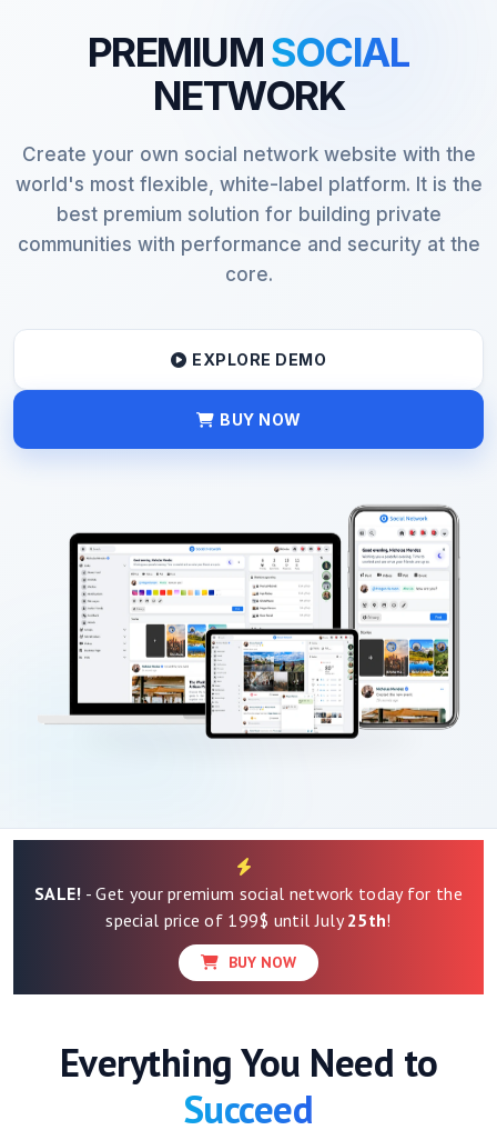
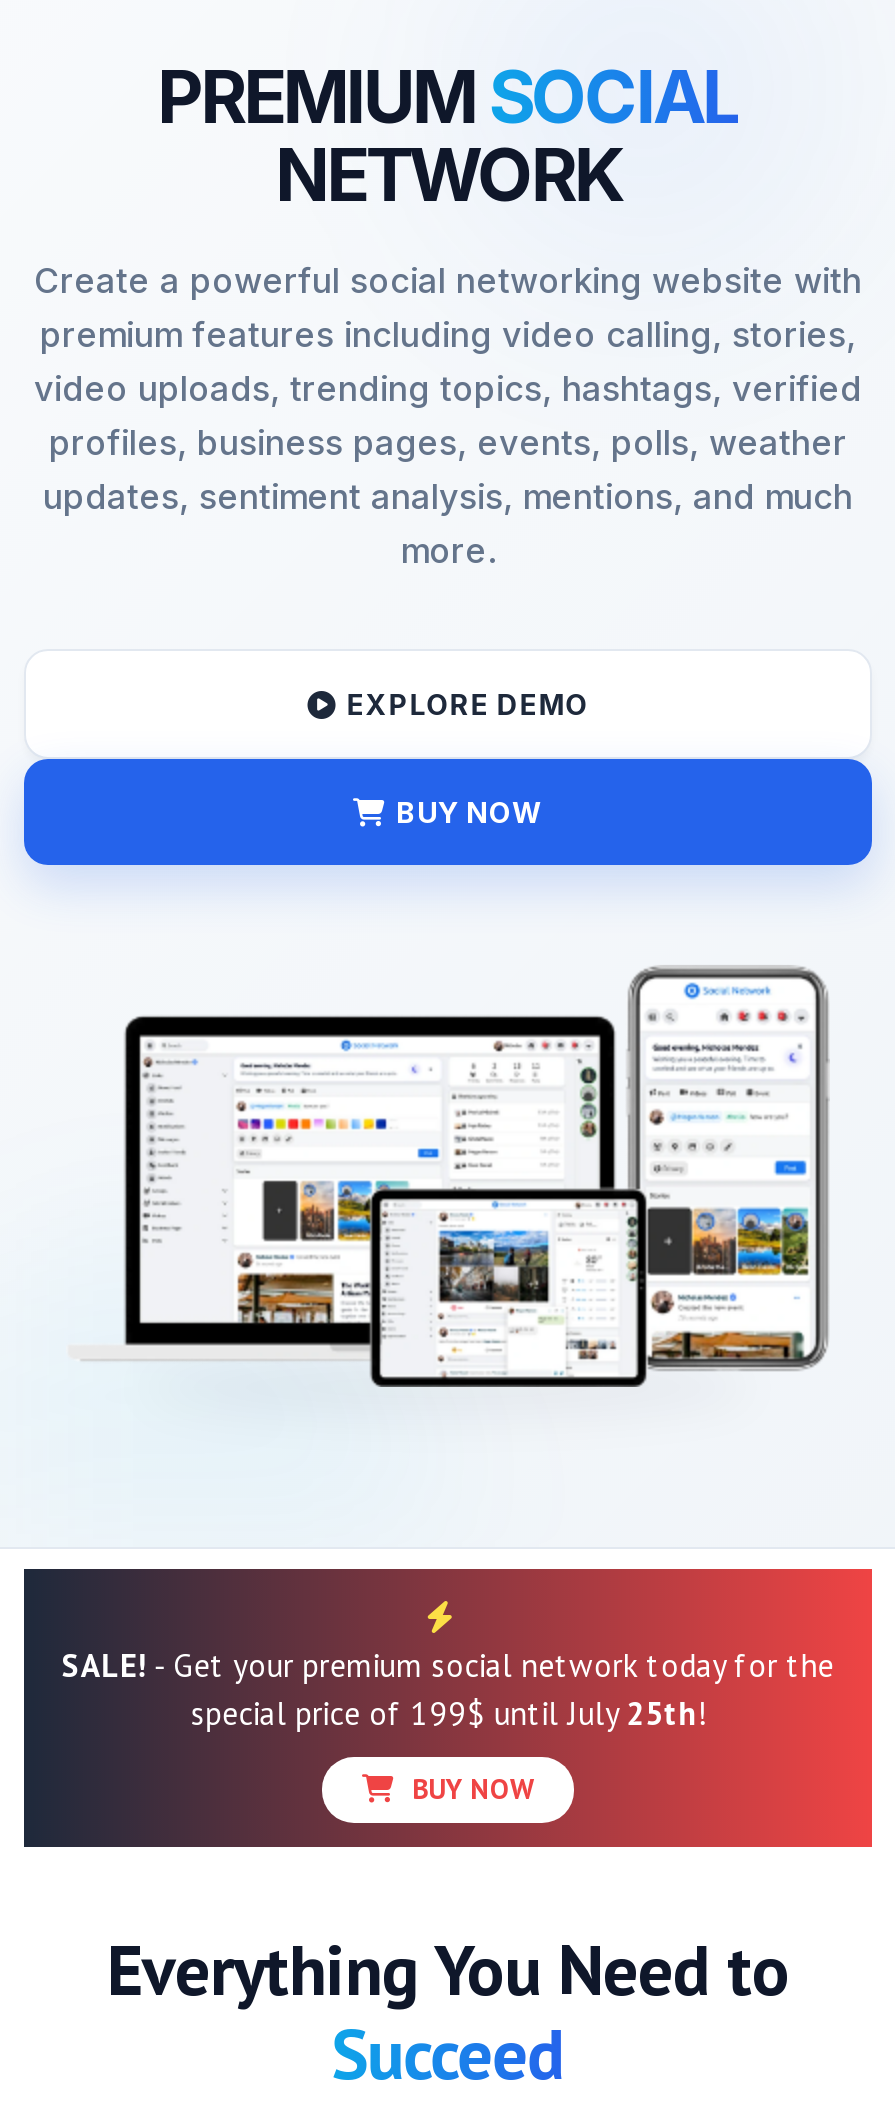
[15,143,482,286] Create your own social network website with the | world's most flexible, white-label platform. It is the | best premium solution for building private | communities with performance and security at the | core. -> [34,261,862,571] Create a powerful social networking website with | premium features including video calling, stories, | video uploads, trending topics, hashtags, verified | profiles, business pages, events, polls, weather | updates, sentiment analysis, mentions, and much | more.

